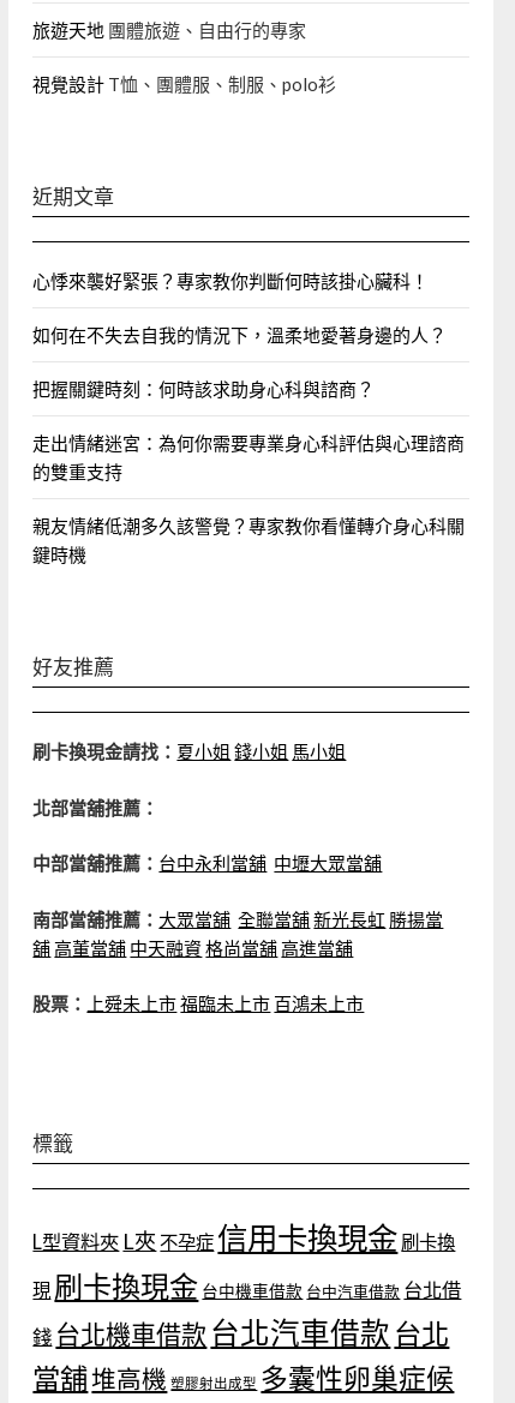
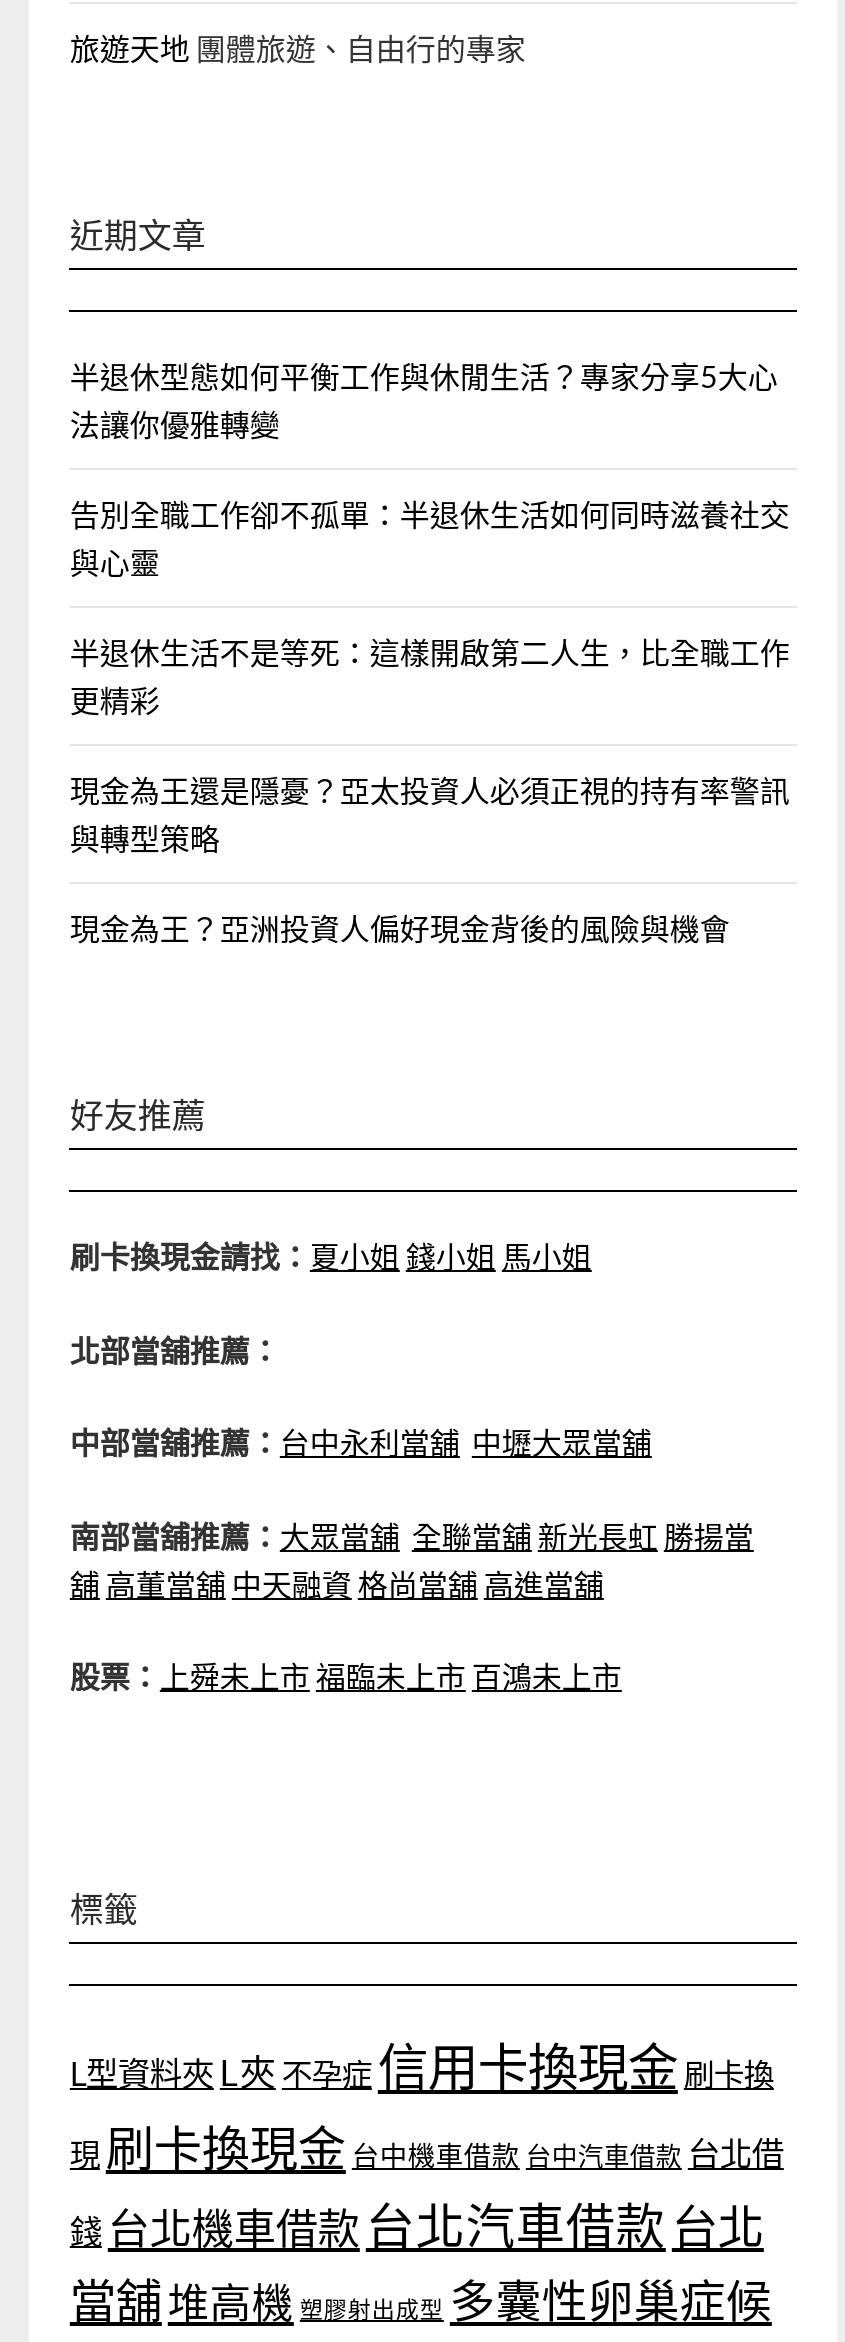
[33,73,337,95] 視覺設計T恤、團體服、制服、polo衫 -> none
moved [33,184,115,209] -> [70,214,206,256]: 近期文章
[33,270,429,292] 心悸來襲好緊張？專家教你判斷何時該掛心臟科！ -> [70,358,778,442] 半退休型態如何平衡工作與休閒生活？專家分享5大心 | 法讓你優雅轉變
[33,324,447,346] 如何在不失去自我的情況下，溫柔地愛著身邊的人？ -> [70,496,790,580] 告別全職工作卻不孤單：半退休生活如何同時滋養社交 | 與心靈
[33,378,375,400] 把握關鍵時刻：何時該求助身心科與諮商？ -> [70,634,790,718] 半退休生活不是等死：這樣開啟第二人生，比全職工作 | 更精彩
[33,432,465,482] 走出情緒迷宮：為何你需要專業身心科評估與心理諮商 | 的雙重支持 -> [70,772,790,856] 現金為王還是隱憂？亞太投資人必須正視的持有率警訊 | 與轉型策略
[33,515,465,565] 親友情緒低潮多久該警覺？專家教你看懂轉介身心科關 | 鍵時機 -> [70,910,730,946] 現金為王？亞洲投資人偏好現金背後的風險與機會

